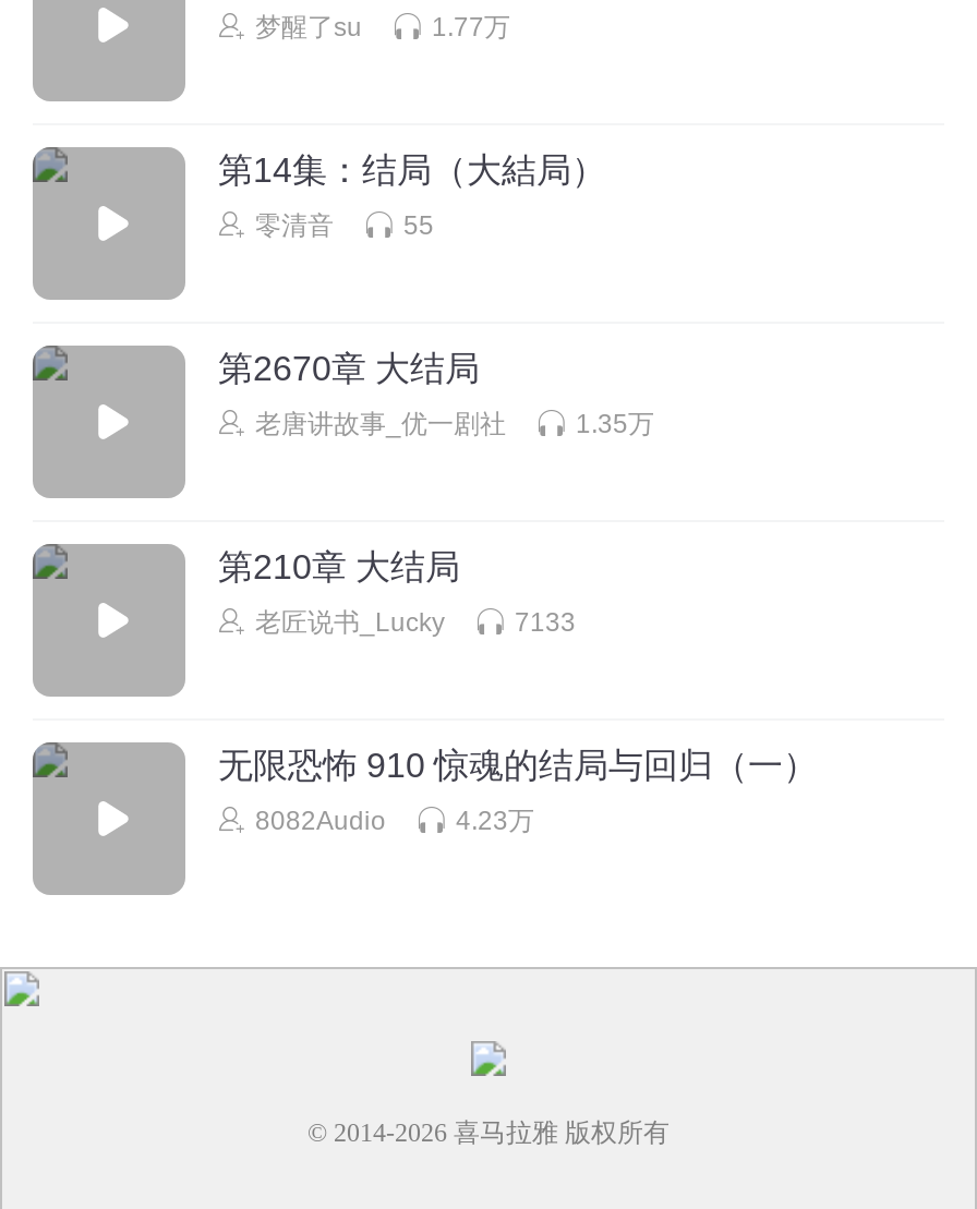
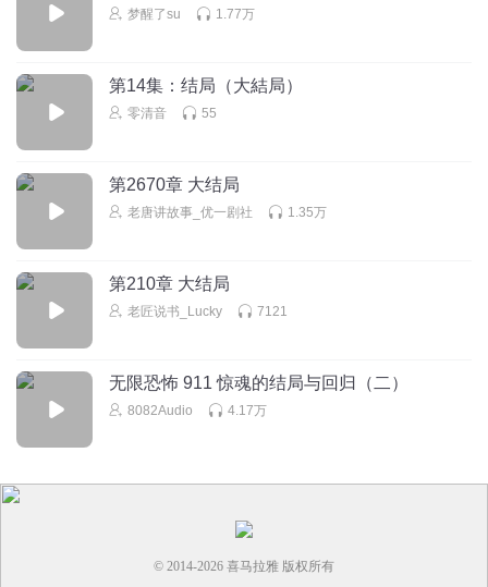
[515,606,576,637] 7133 -> [257,303,288,319] 7121
[218,746,818,783] 无限恐怖 910 惊魂的结局与回归（一） -> [109,373,408,392] 无限恐怖 911 惊魂的结局与回归（二）
[456,805,534,835] 4.23万 -> [228,402,267,418] 4.17万

